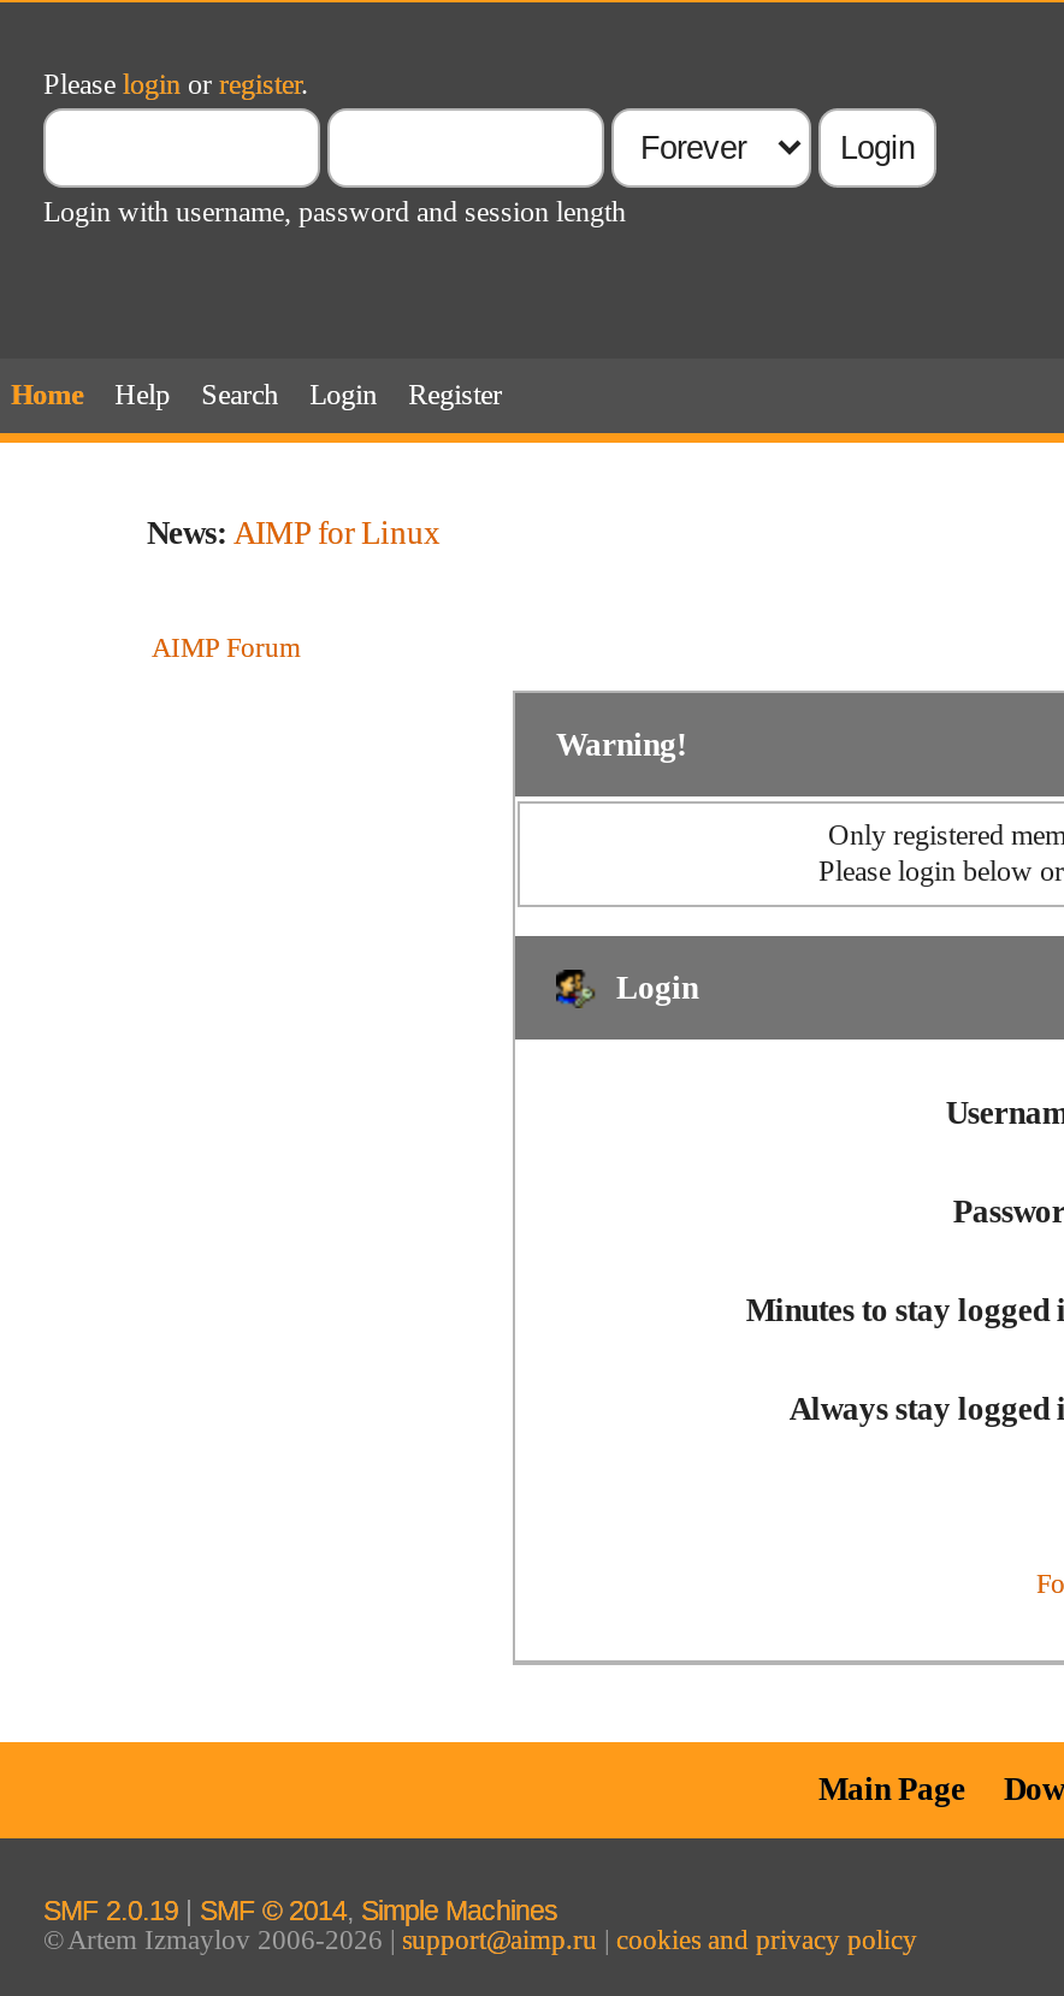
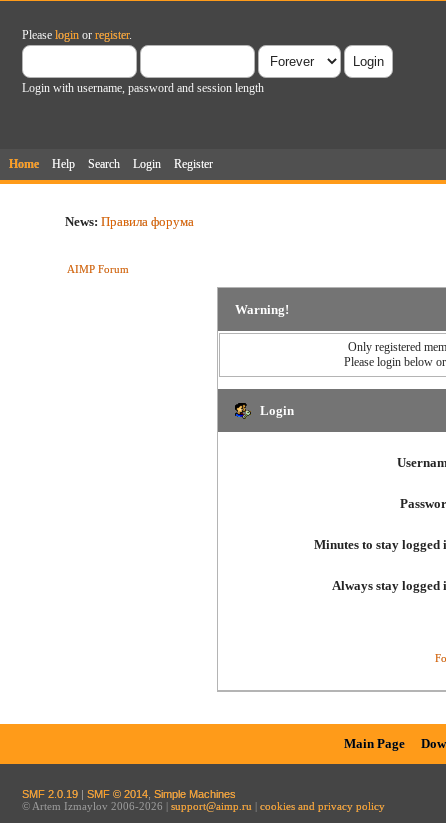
[147,515,441,551] News: AIMP for Linux -> [65,214,194,229] News: Правила форума

